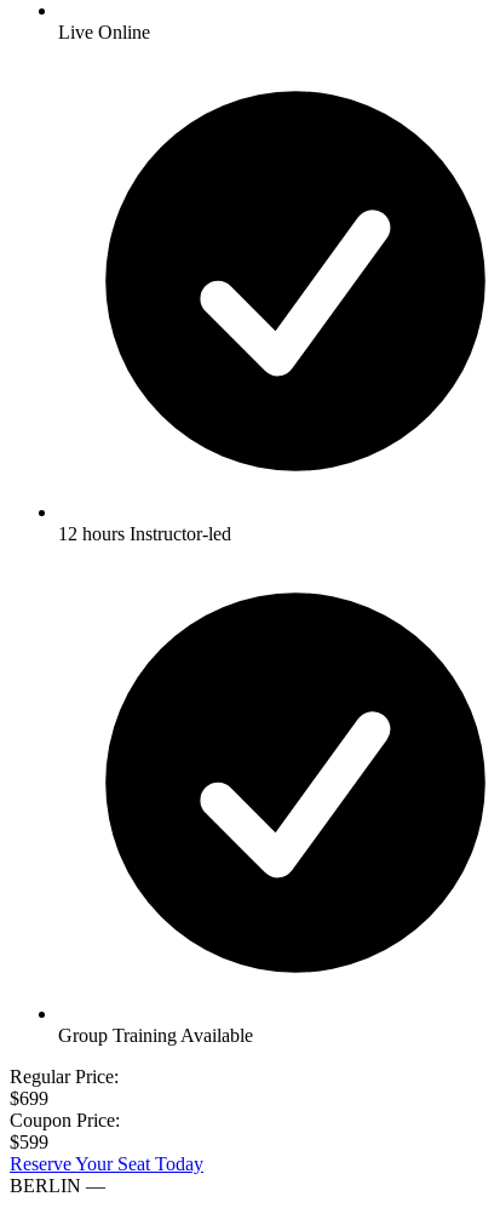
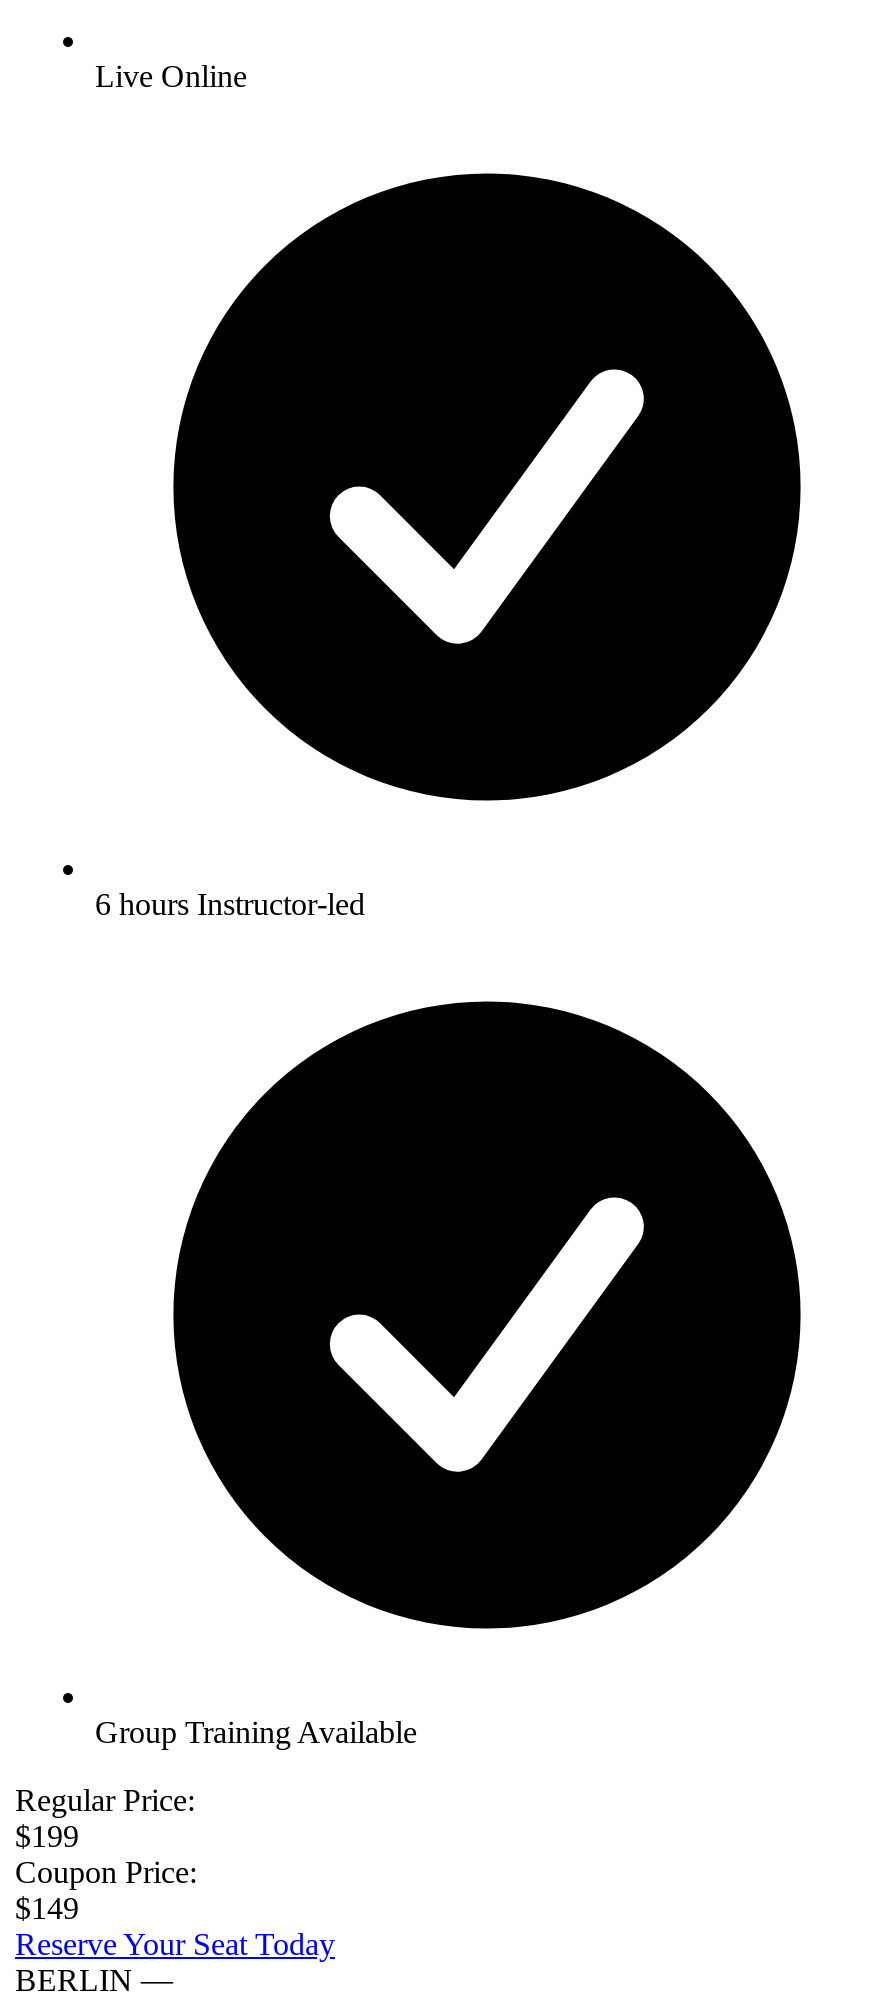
[58,523,231,544] 12 hours Instructor-led -> [95,887,365,921] 6 hours Instructor-led
[10,1088,48,1109] $699 -> [15,1819,79,1853] $199
[10,1132,48,1152] $599 -> [15,1891,79,1925] $149

